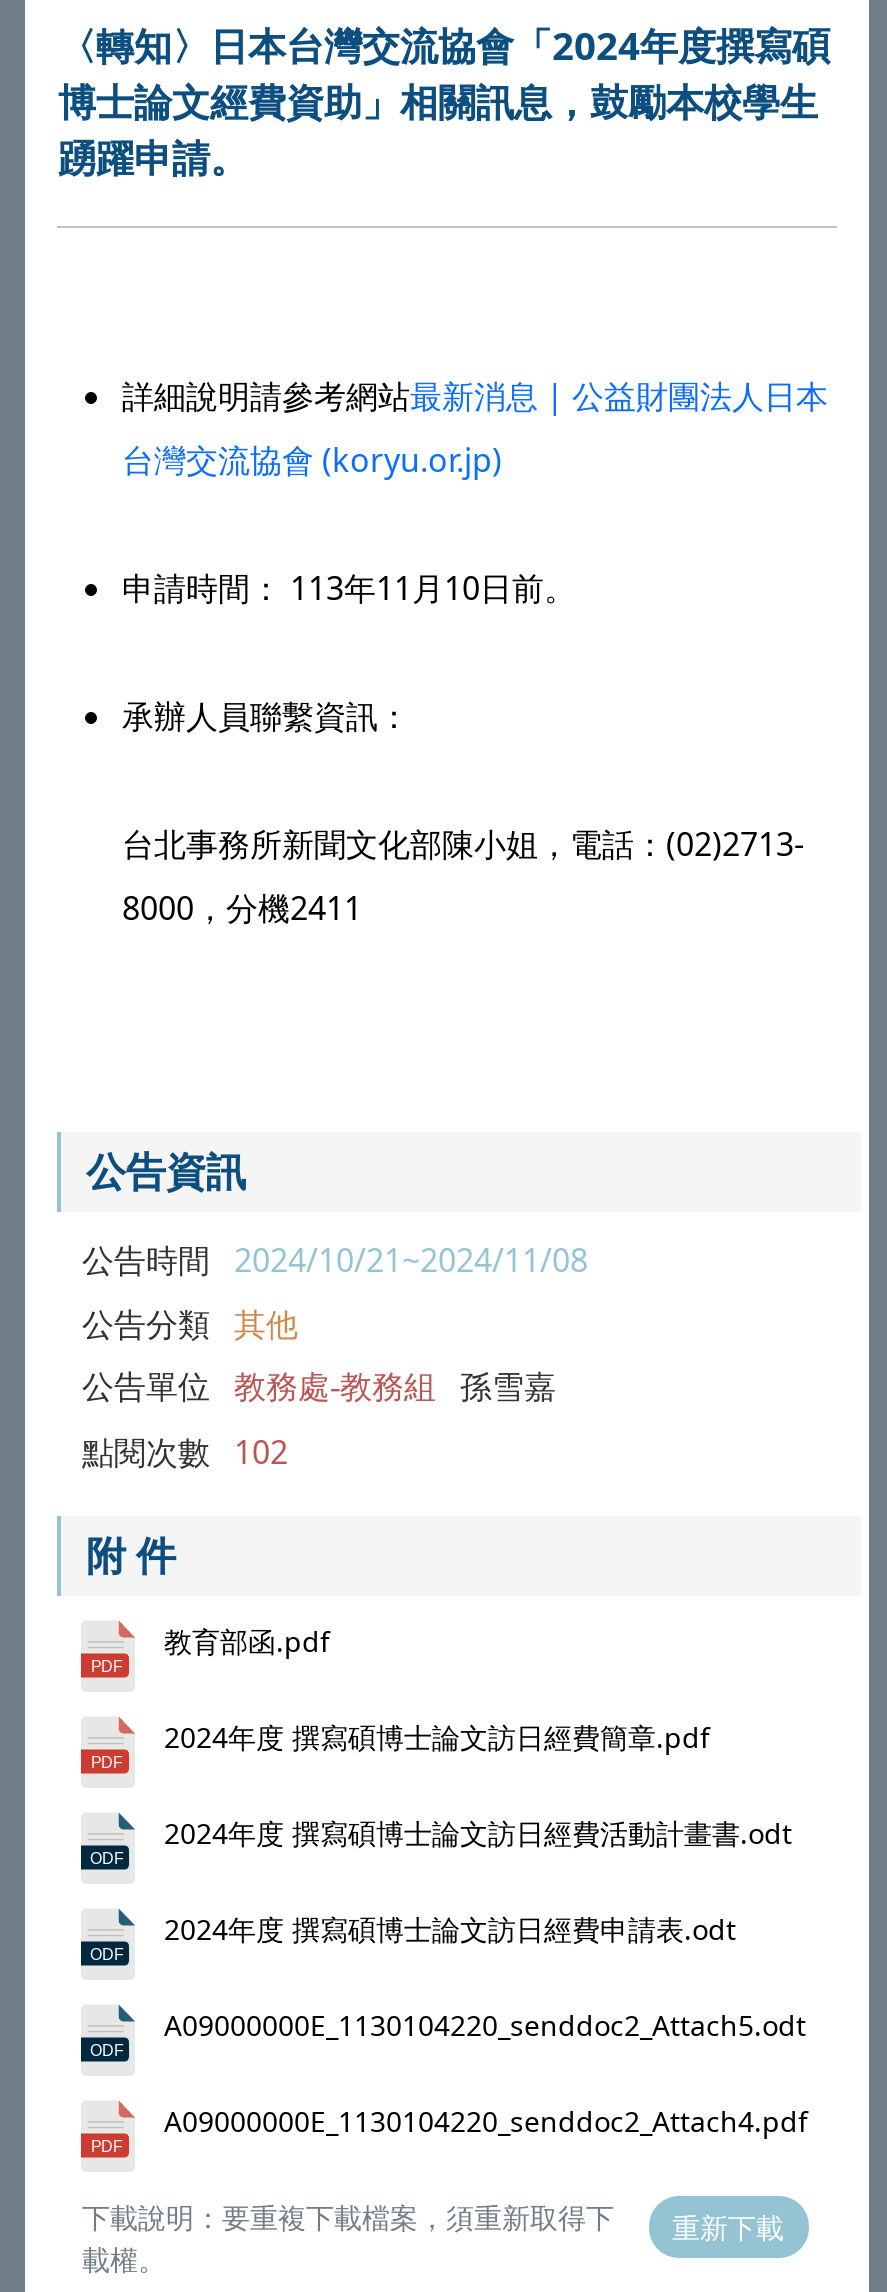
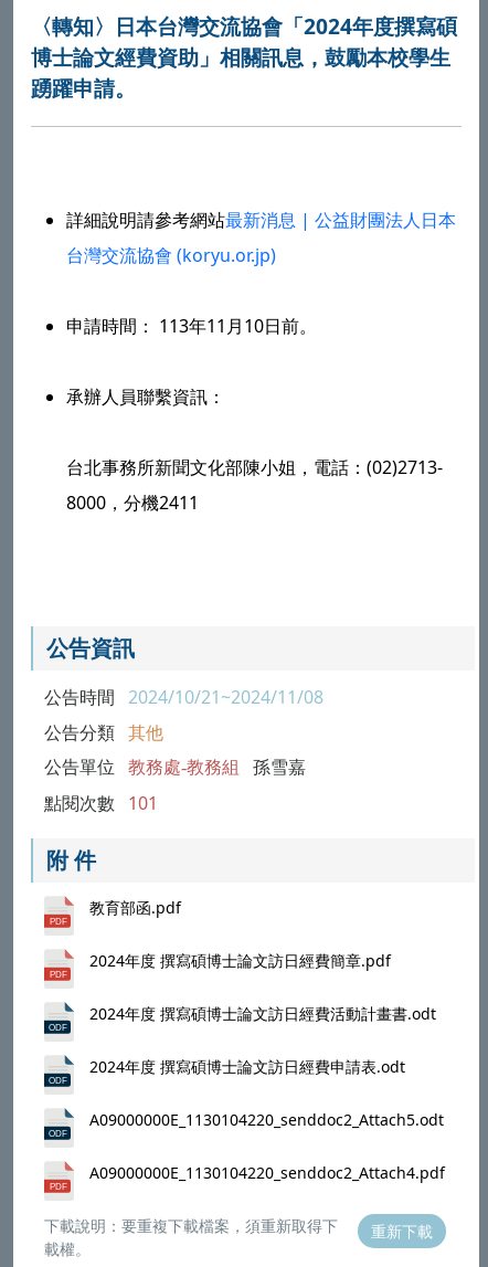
[82,1430,288,1474] 點閱次數 102 -> [45,791,158,815] 點閱次數 101

